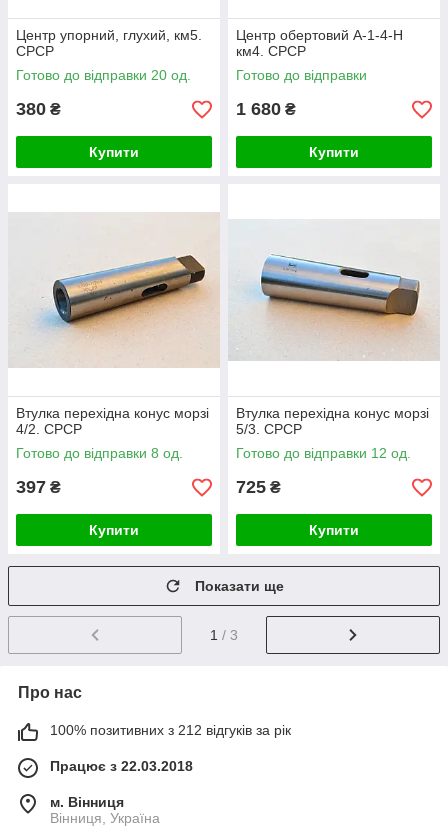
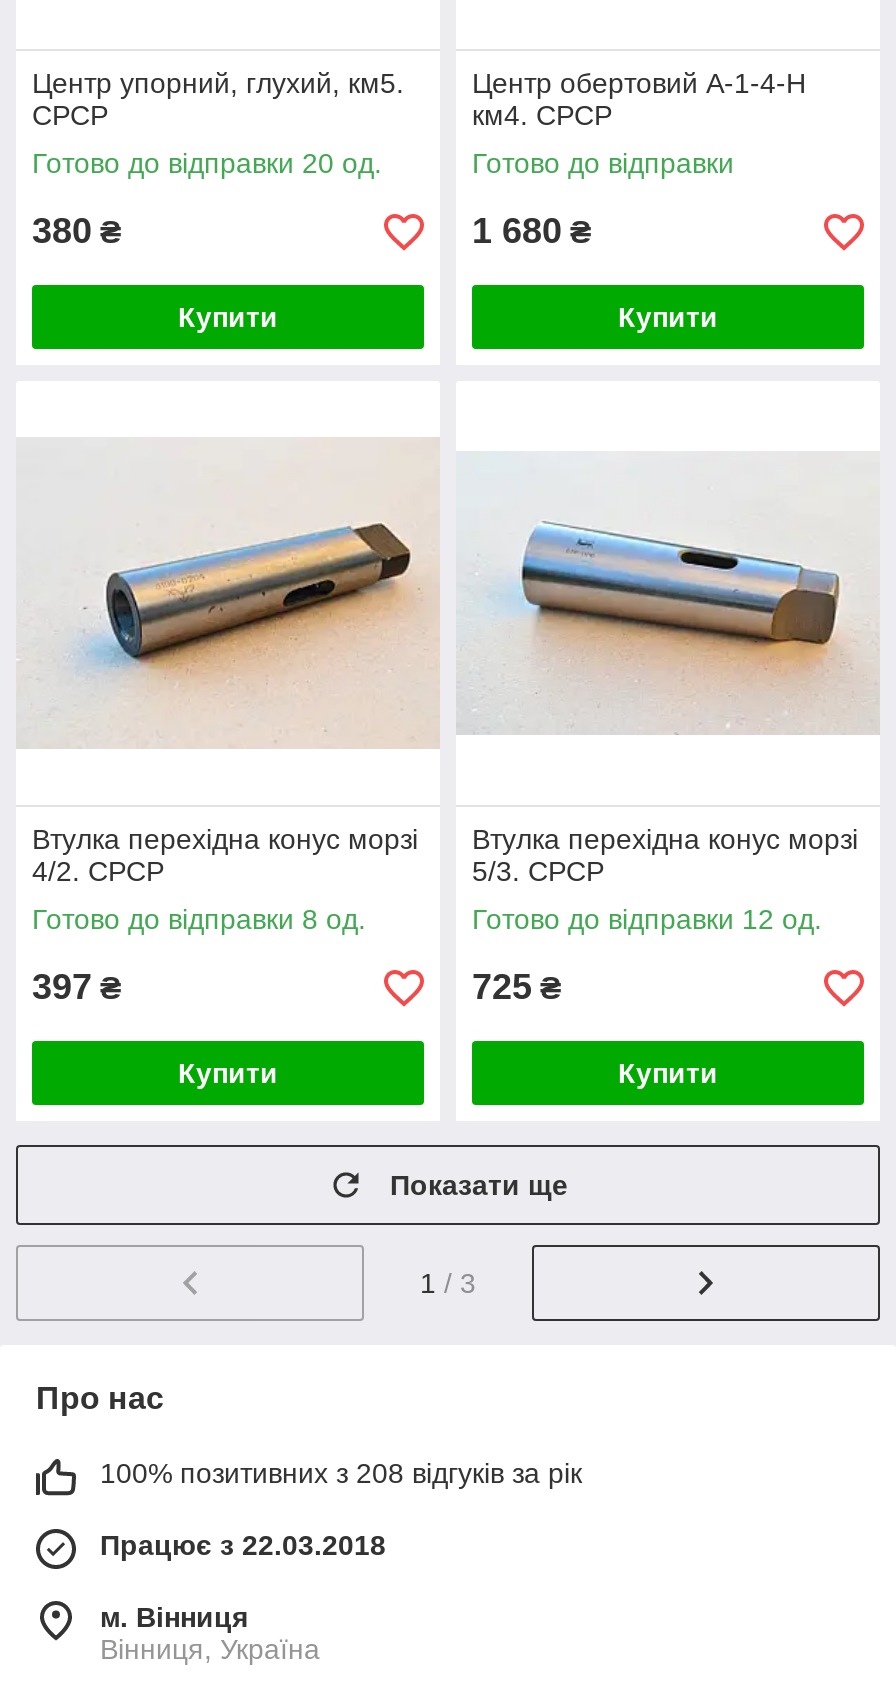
[50,722,291,738] 100% позитивних з 212 відгуків за рік -> [100,1457,582,1489] 100% позитивних з 208 відгуків за рік

